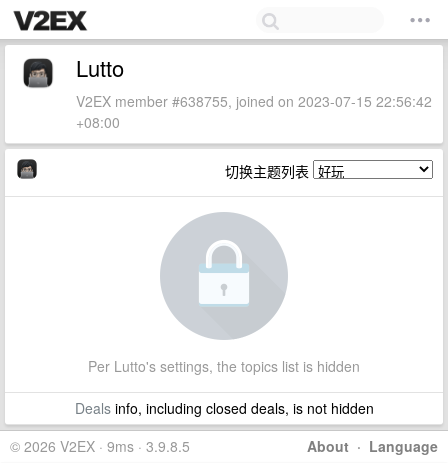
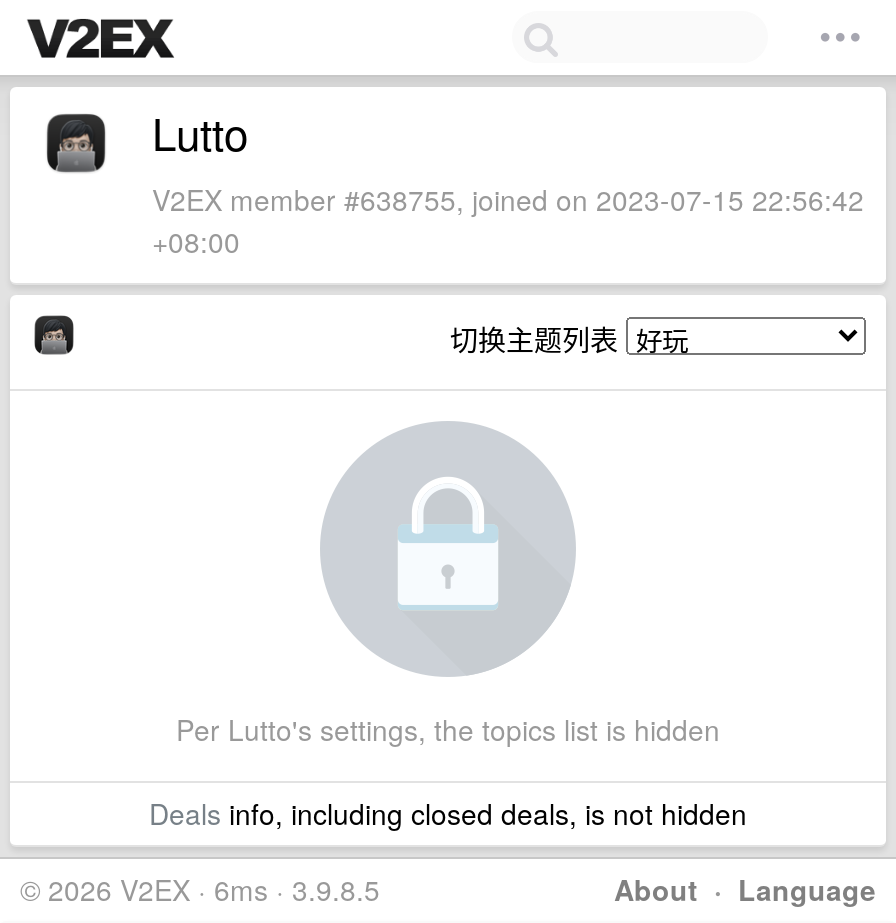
[10,436,190,456] © 2026 V2EX · 9ms · 3.9.8.5 -> [20,869,380,909] © 2026 V2EX · 6ms · 3.9.8.5

